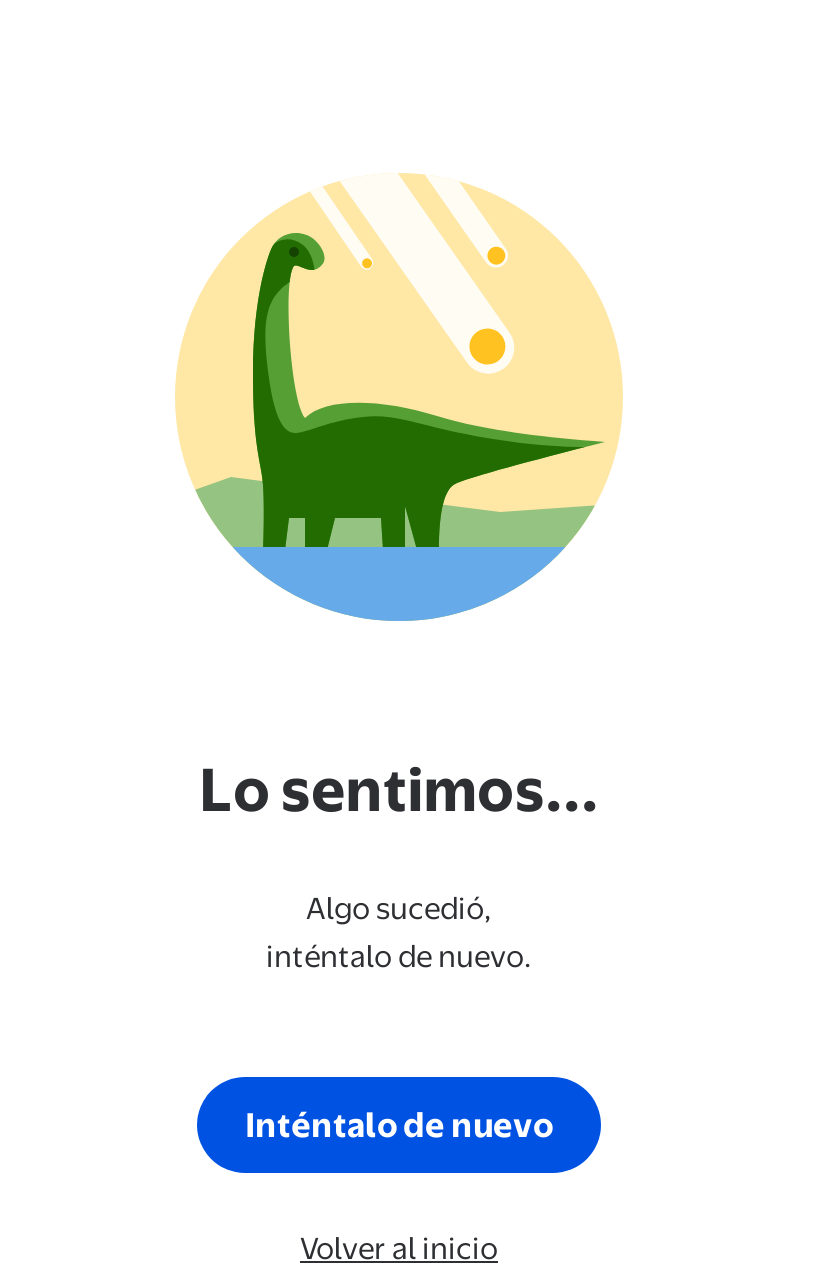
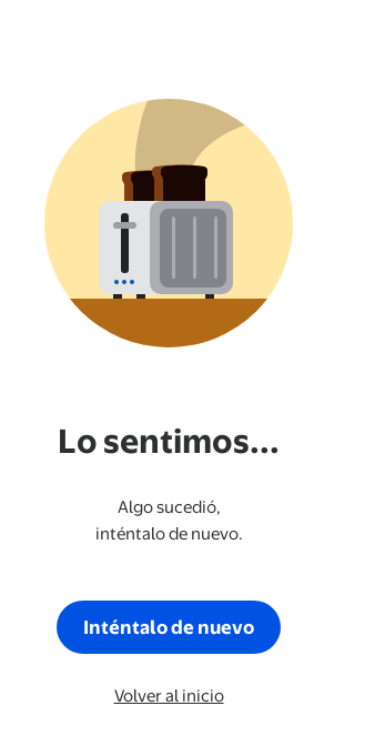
[195,175,603,623] [image] -> [57,99,278,349] [image]

